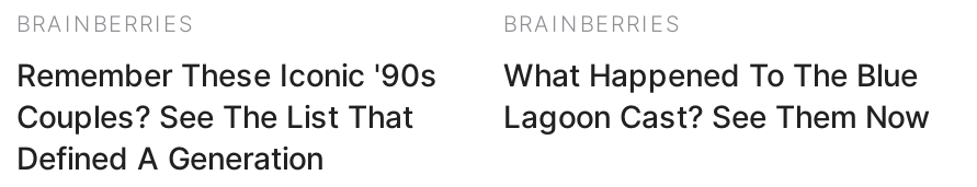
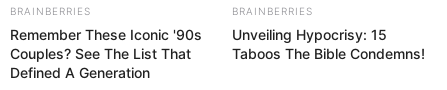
[503,55,931,134] What Happened To The Blue | Lagoon Cast? See Them Now -> [232,26,425,62] Unveiling Hypocrisy: 15 | Taboos The Bible Condemns!

